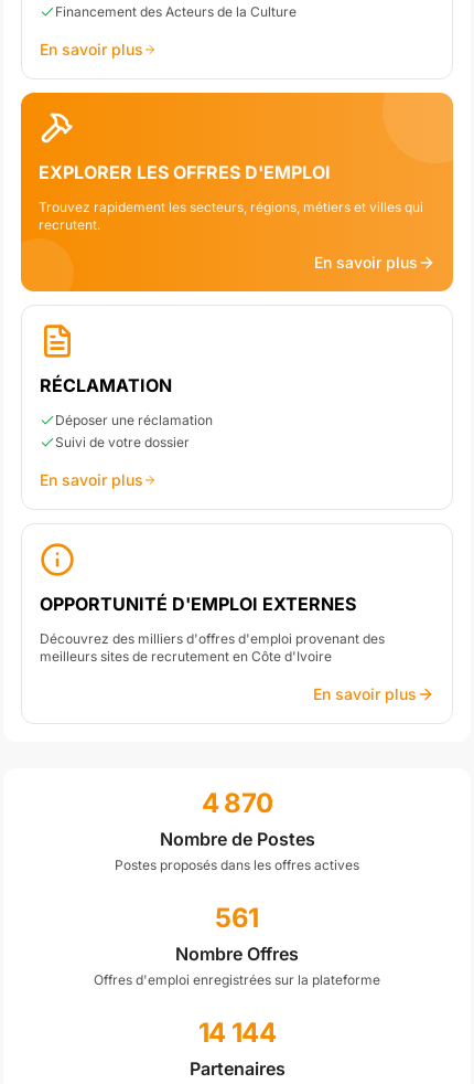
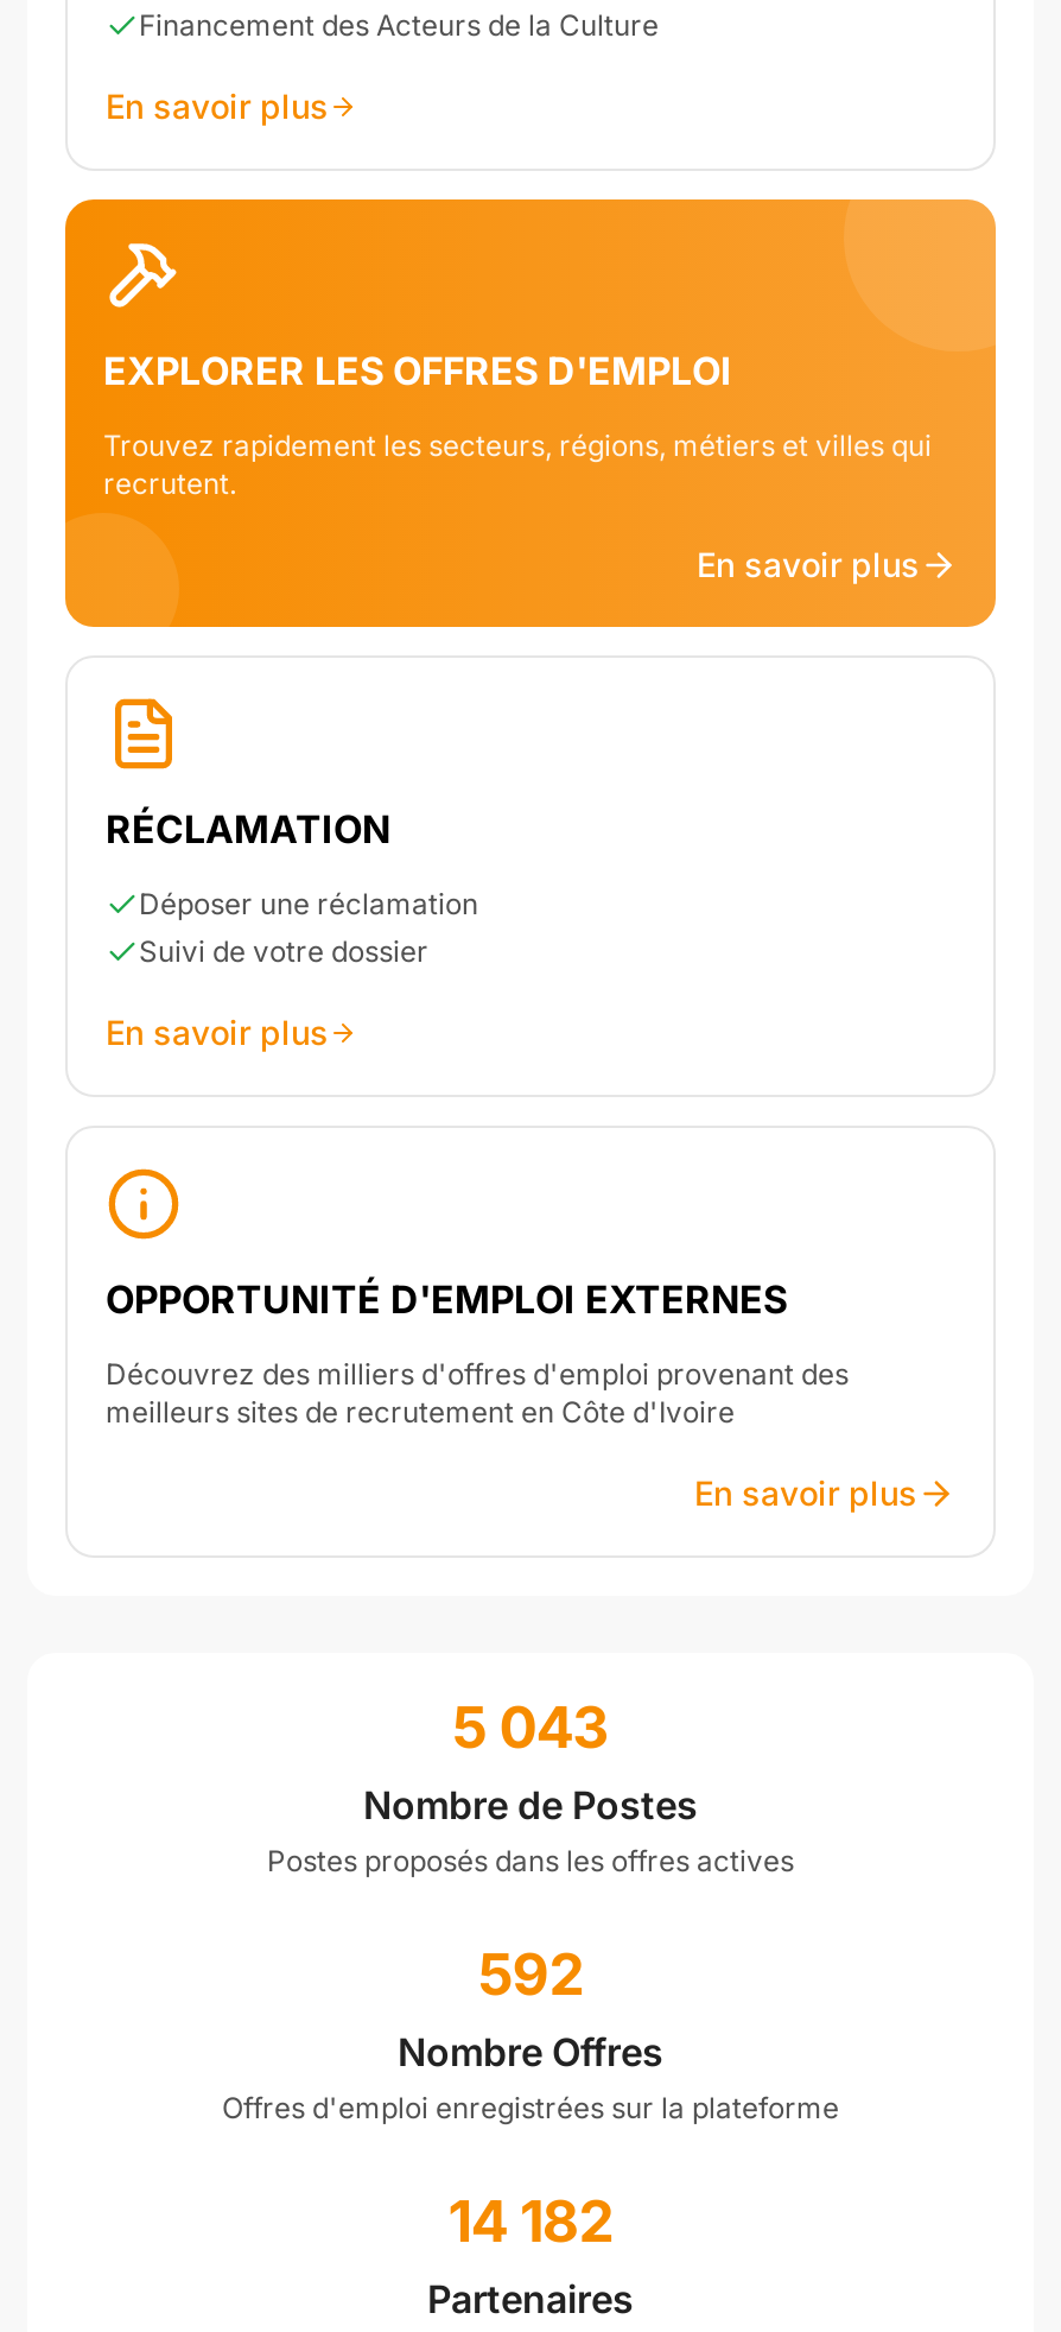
[201,787,273,819] 4 870 -> [452,1693,609,1762] 5 043
[215,902,259,934] 561 -> [478,1940,583,2009] 592
[198,1017,276,1049] 14 144 -> [448,2187,613,2256] 14 182

